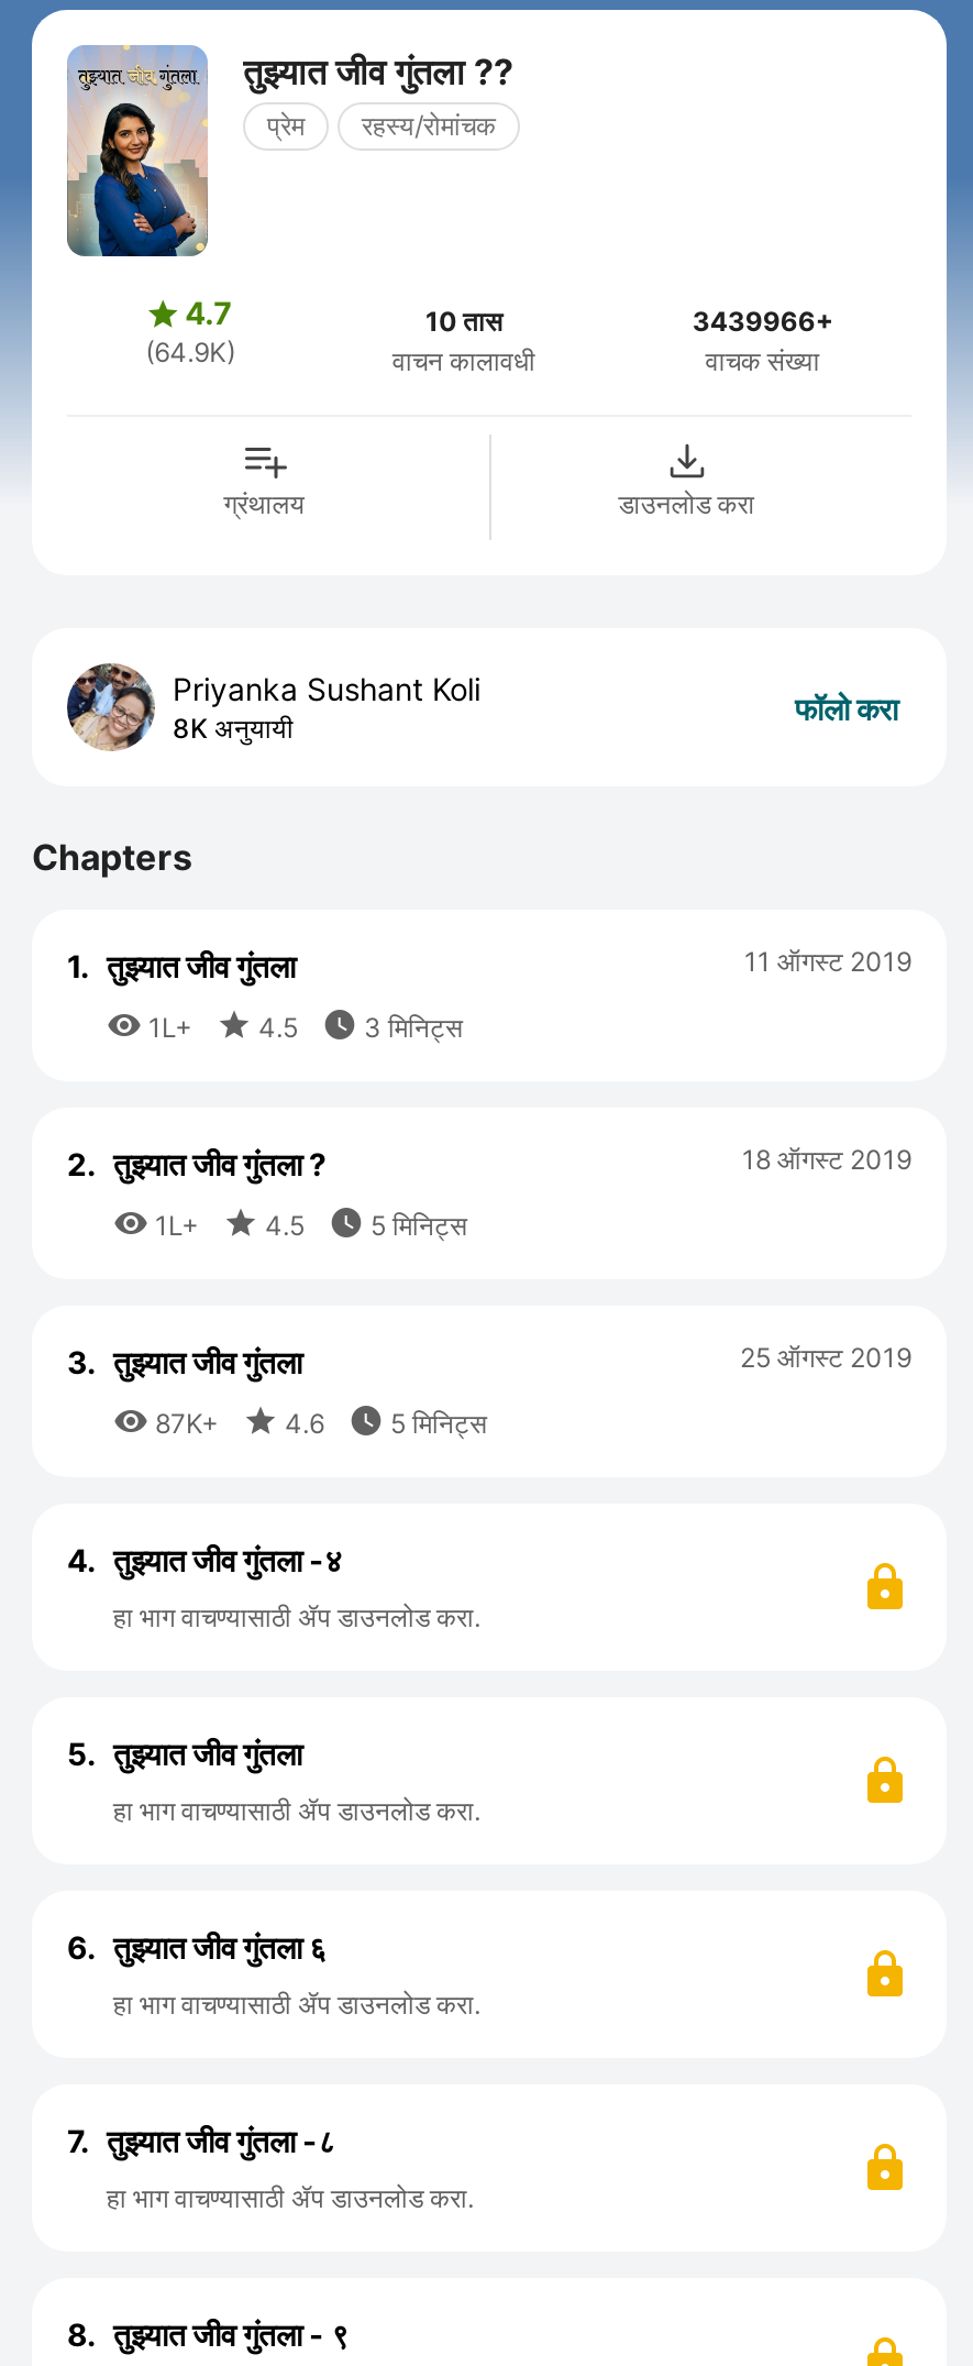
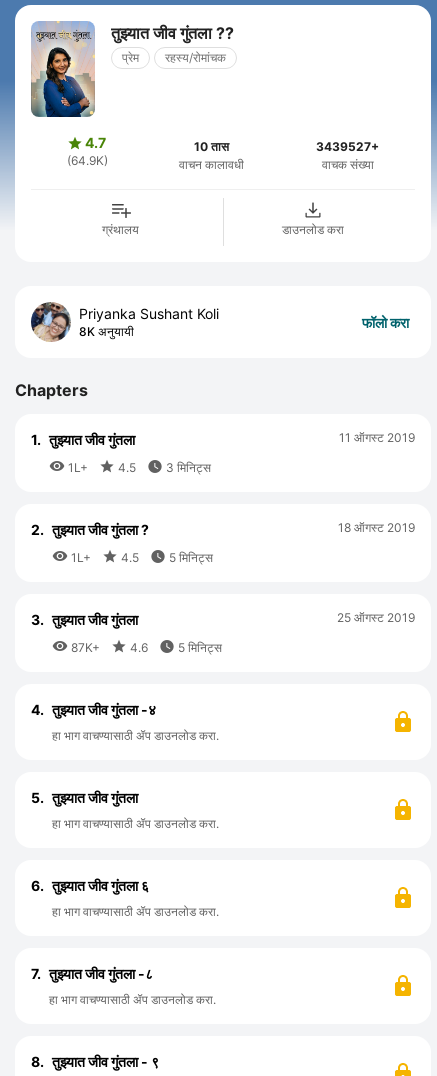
[692,305,833,338] 3439966+ -> [316,139,379,154] 3439527+

